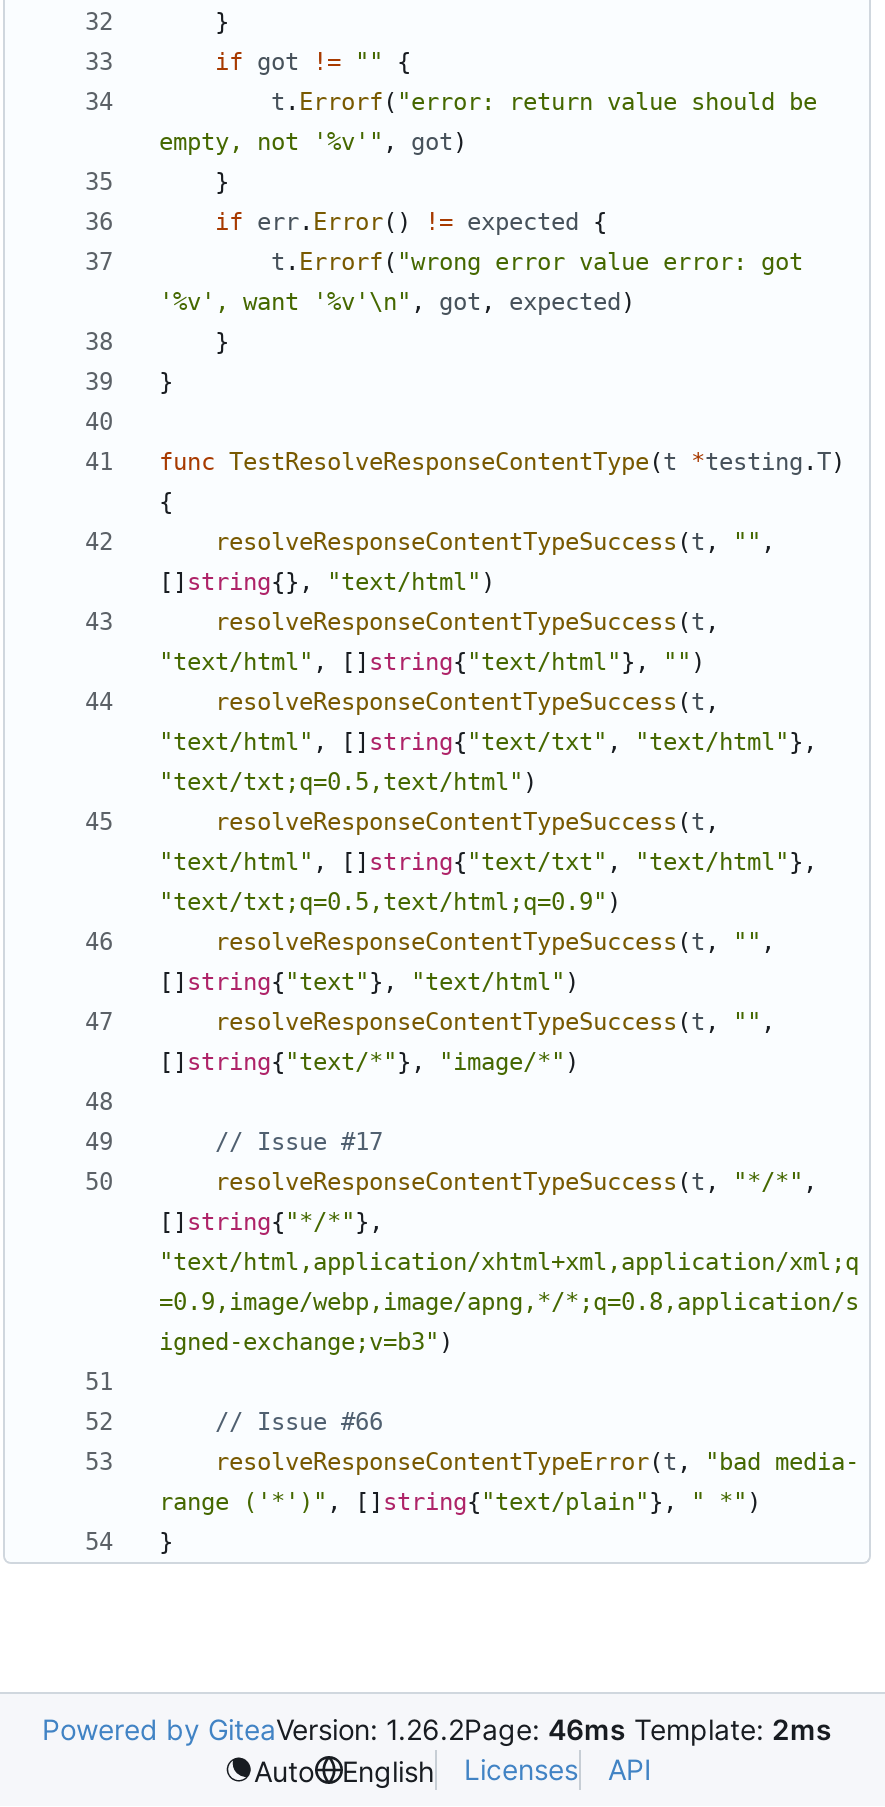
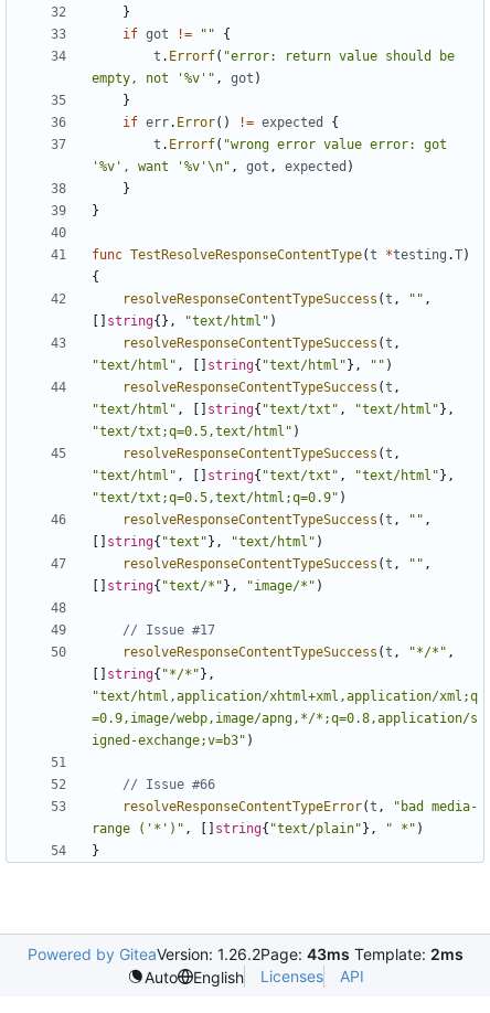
[42,1713,832,1747] Powered by GiteaVersion: 1.26.2Page: 46ms Template: 2ms -> [27,945,463,964] Powered by GiteaVersion: 1.26.2Page: 43ms Template: 2ms

